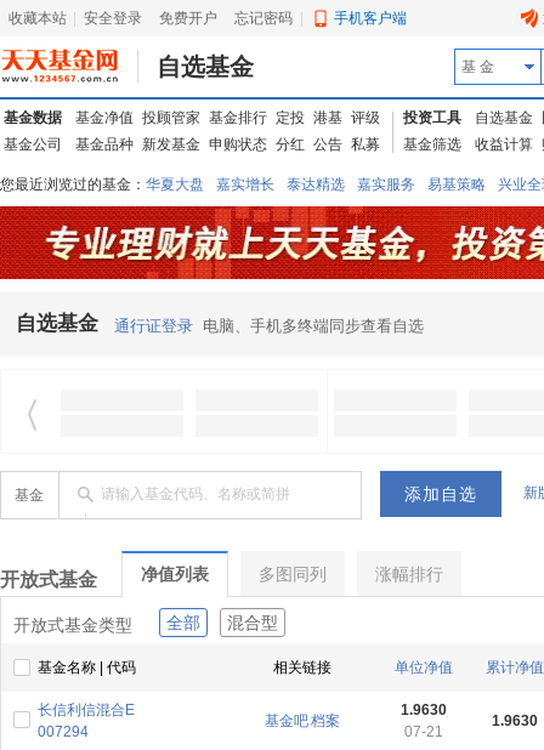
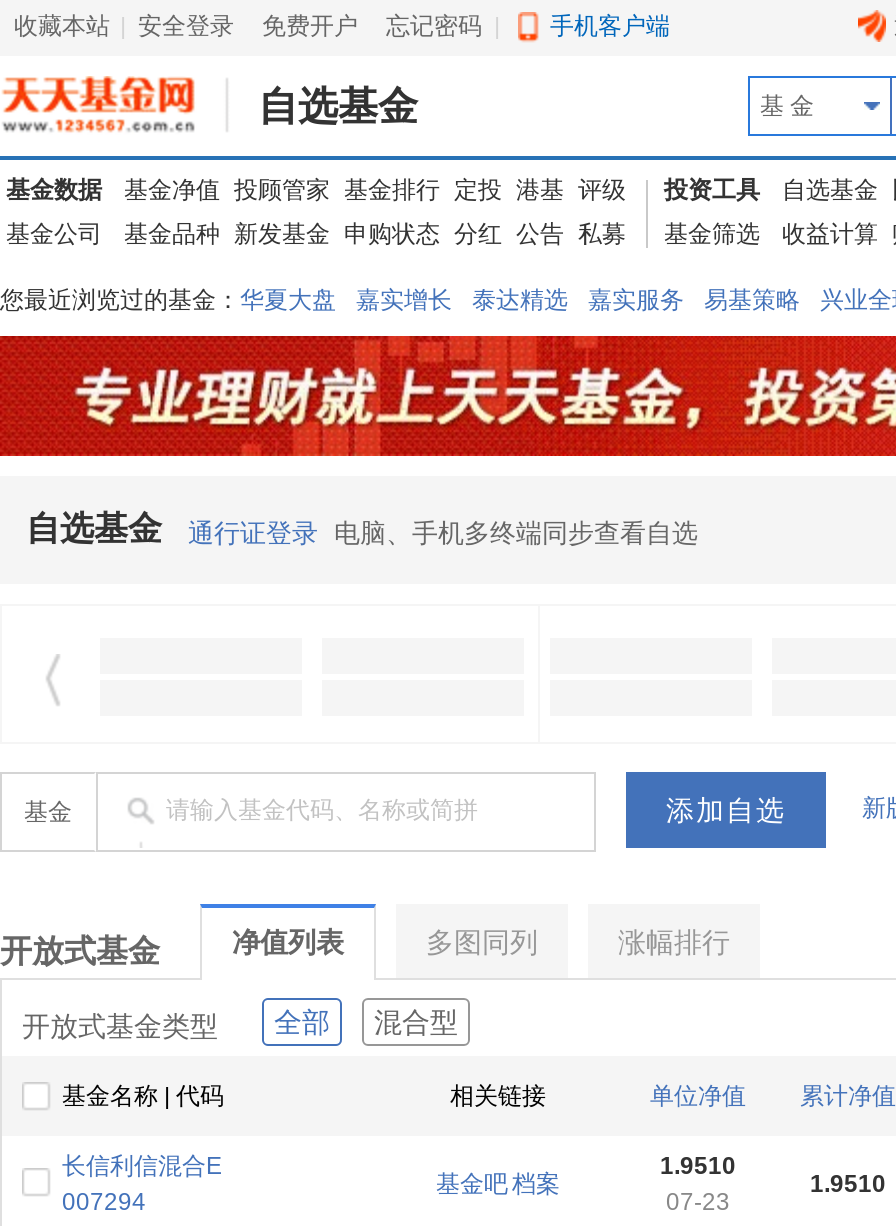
[401,701,447,718] 1.9630 -> [660,1152,736,1180] 1.9510
[492,712,538,729] 1.9630 -> [810,1170,886,1198] 1.9510
[404,723,443,740] 07-21 -> [666,1188,730,1216] 07-23

